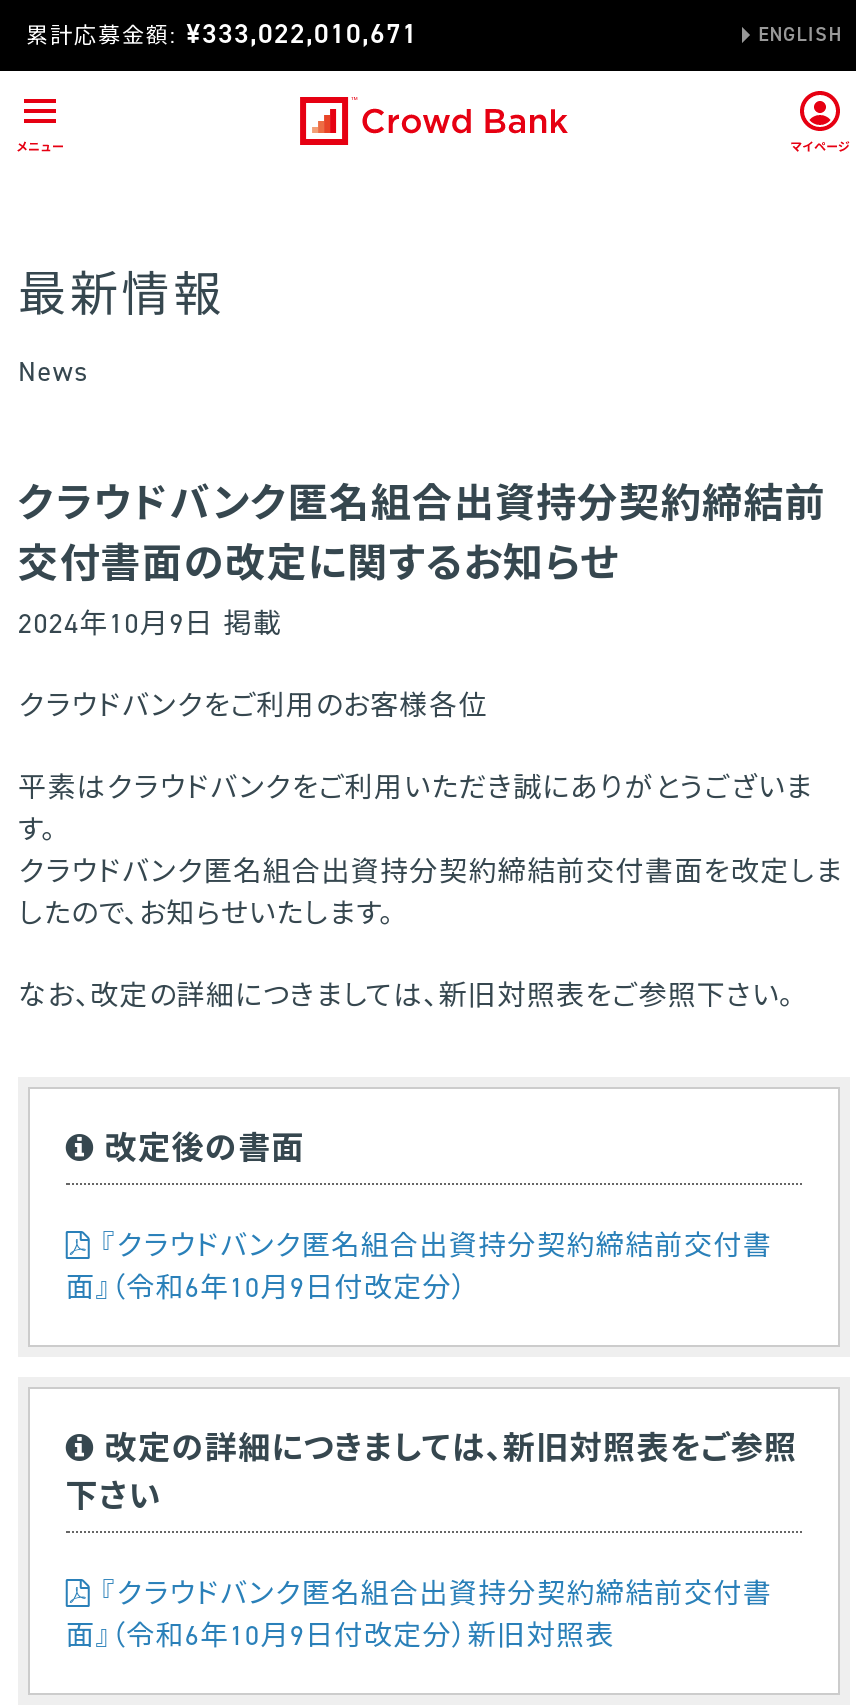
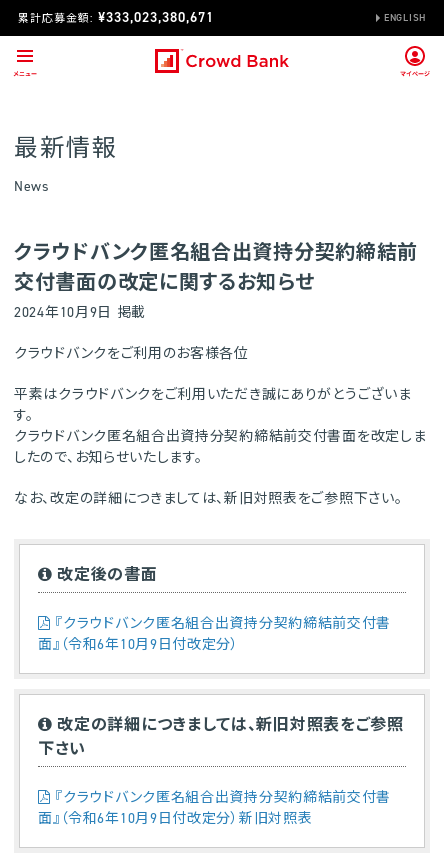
[26,15,418,53] 累計応募金額: ¥333,022,010,671 -> [18,8,214,27] 累計応募金額: ¥333,023,380,671

